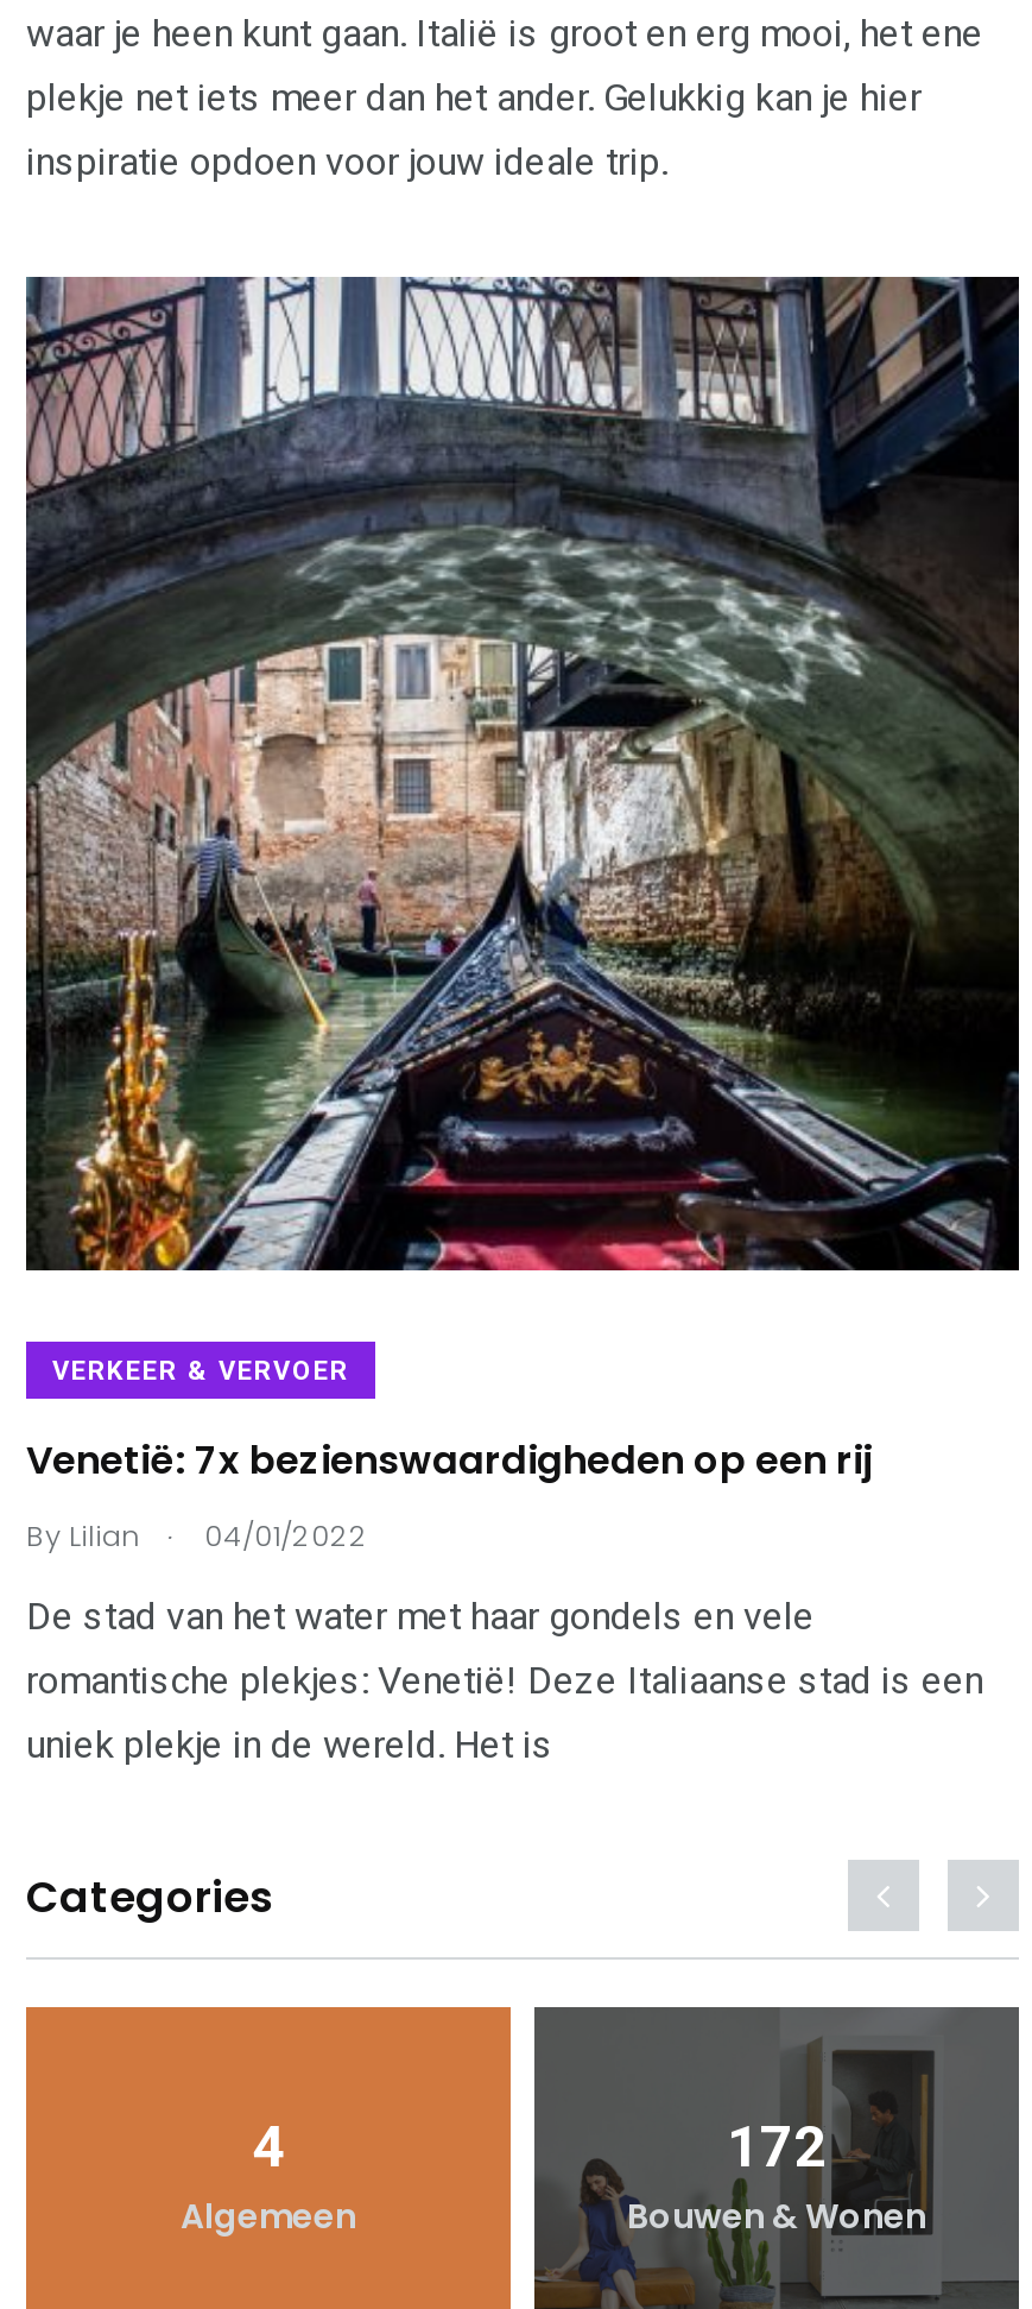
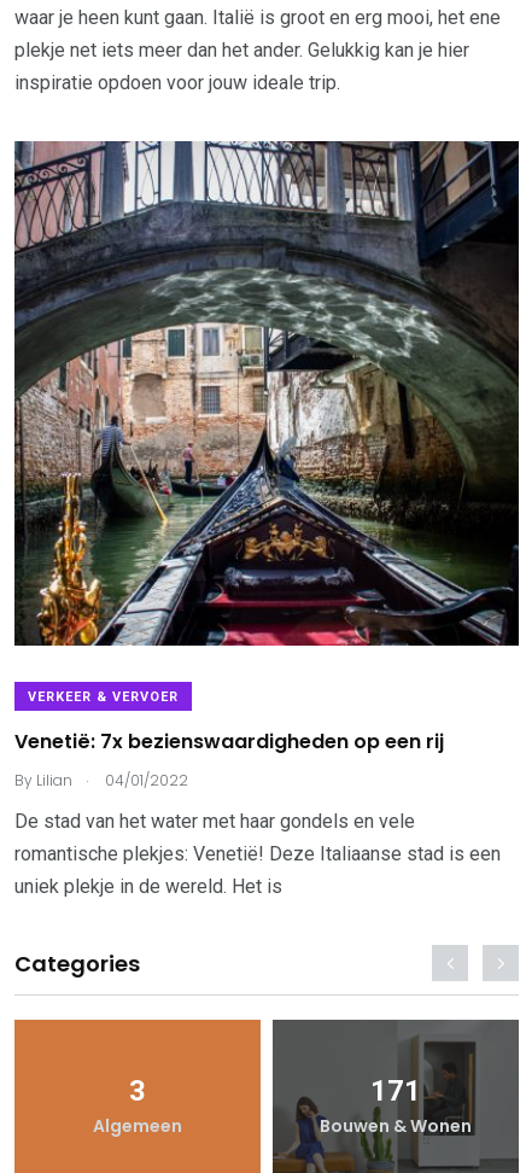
[252,2114,285,2181] 4 -> [129,1074,146,1108] 3
[727,2114,827,2181] 172 -> [370,1074,421,1108] 171

